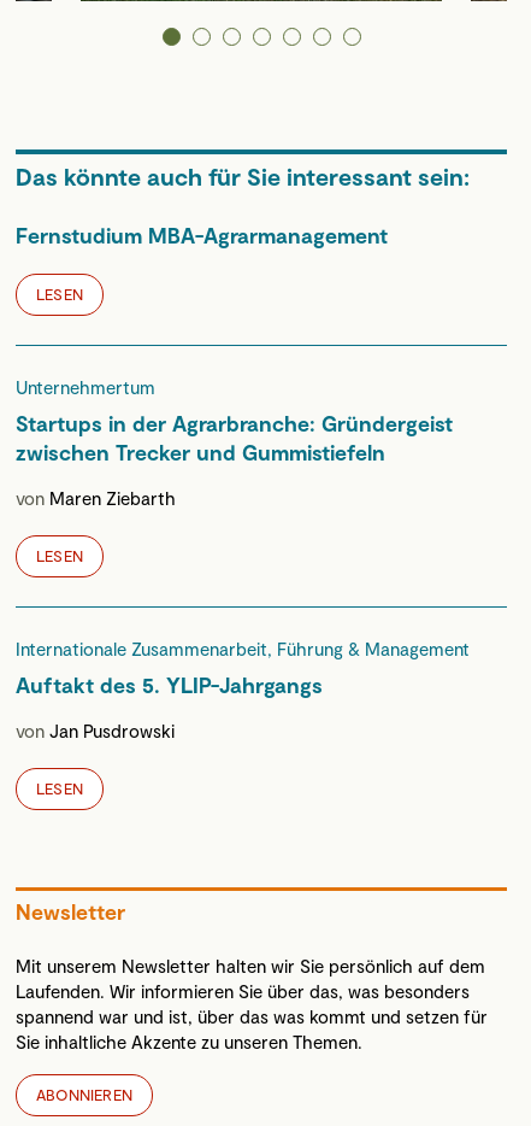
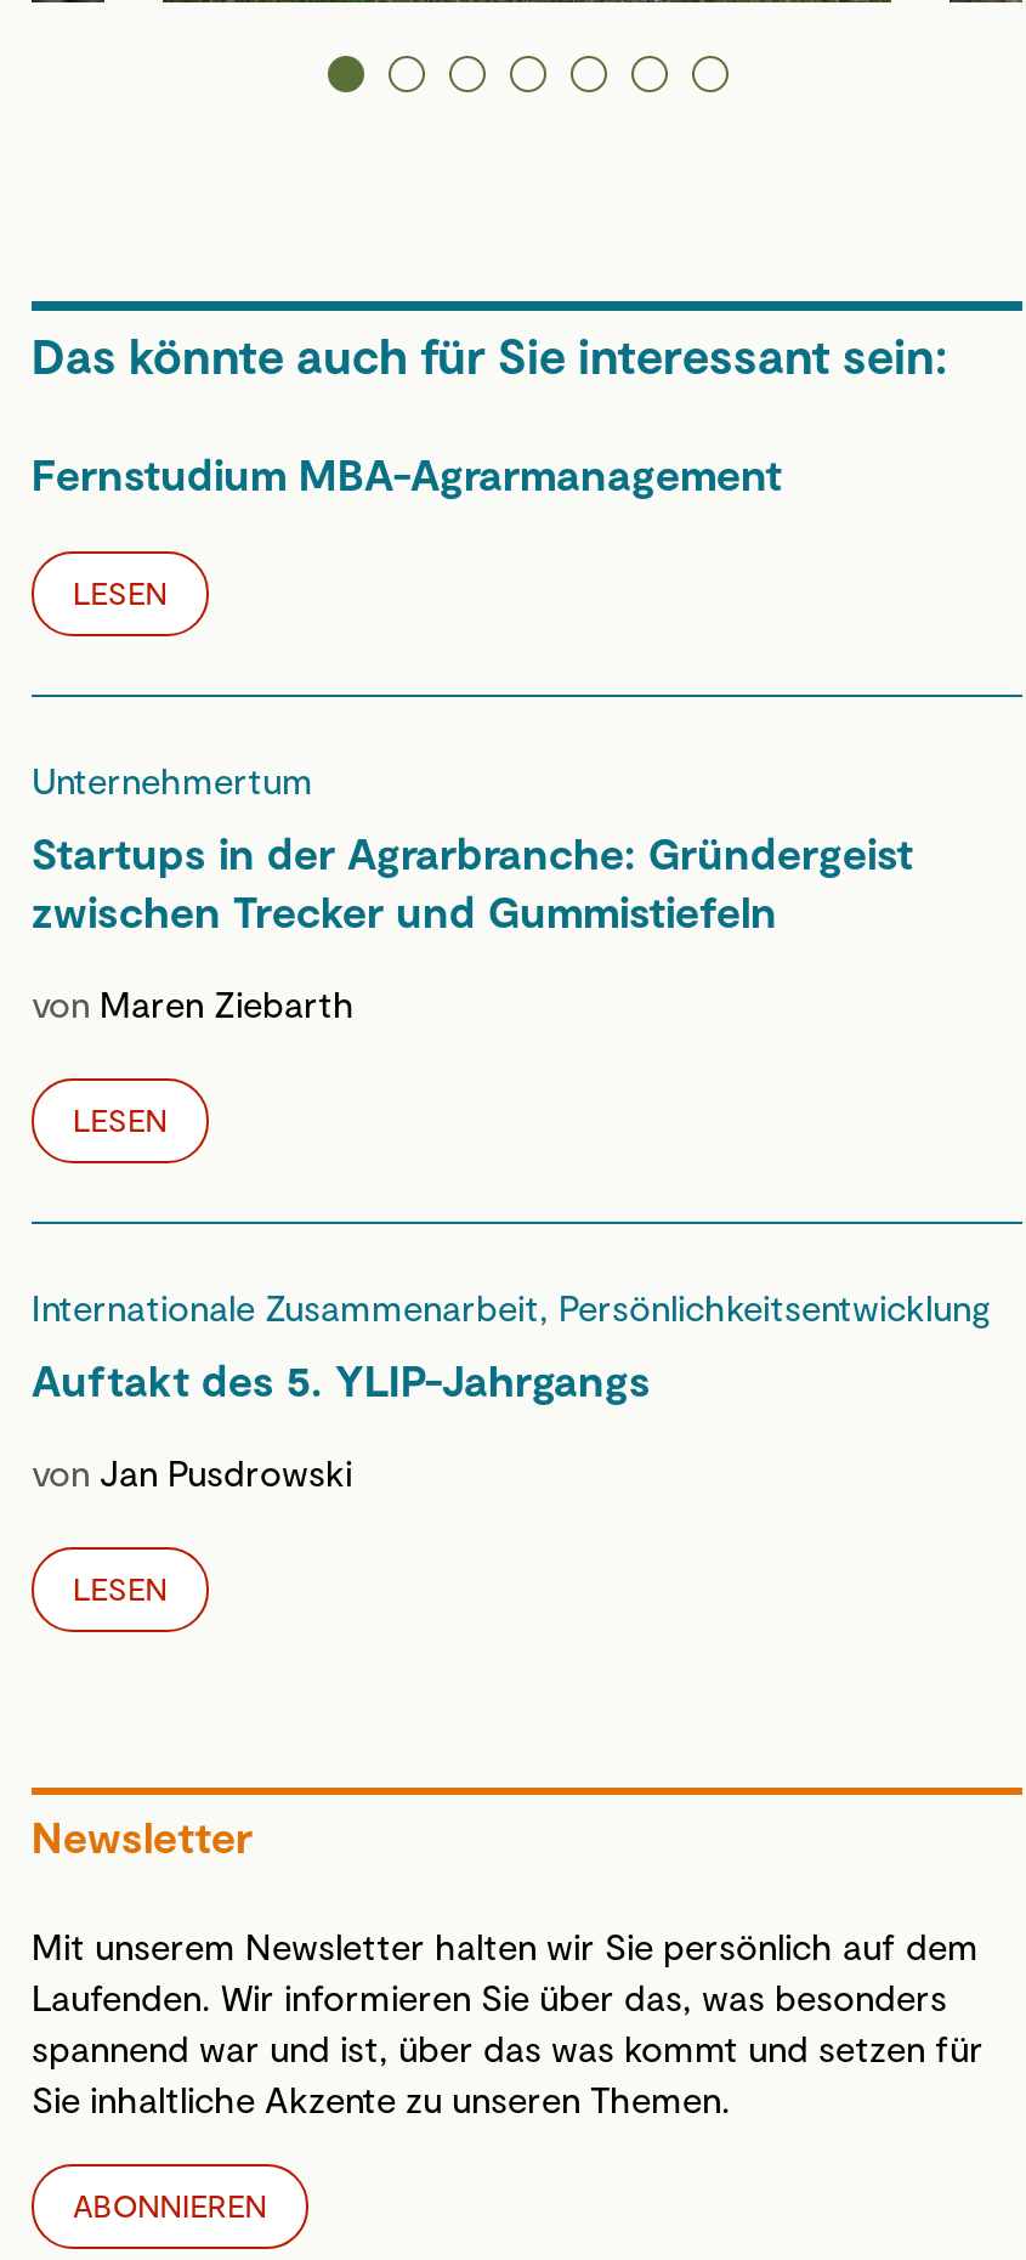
[16,638,470,660] Internationale Zusammenarbeit, Führung & Management -> [32,1286,991,1330] Internationale Zusammenarbeit, Persönlichkeitsentwicklung

